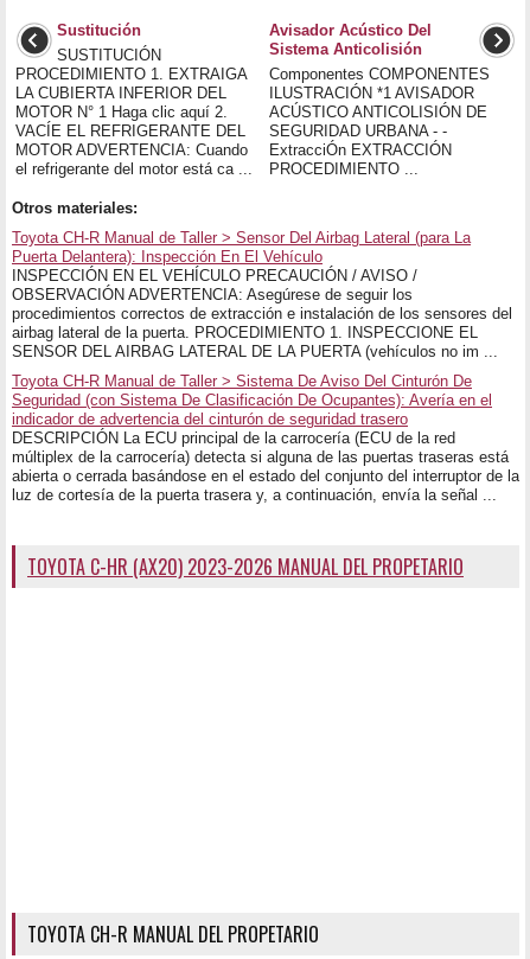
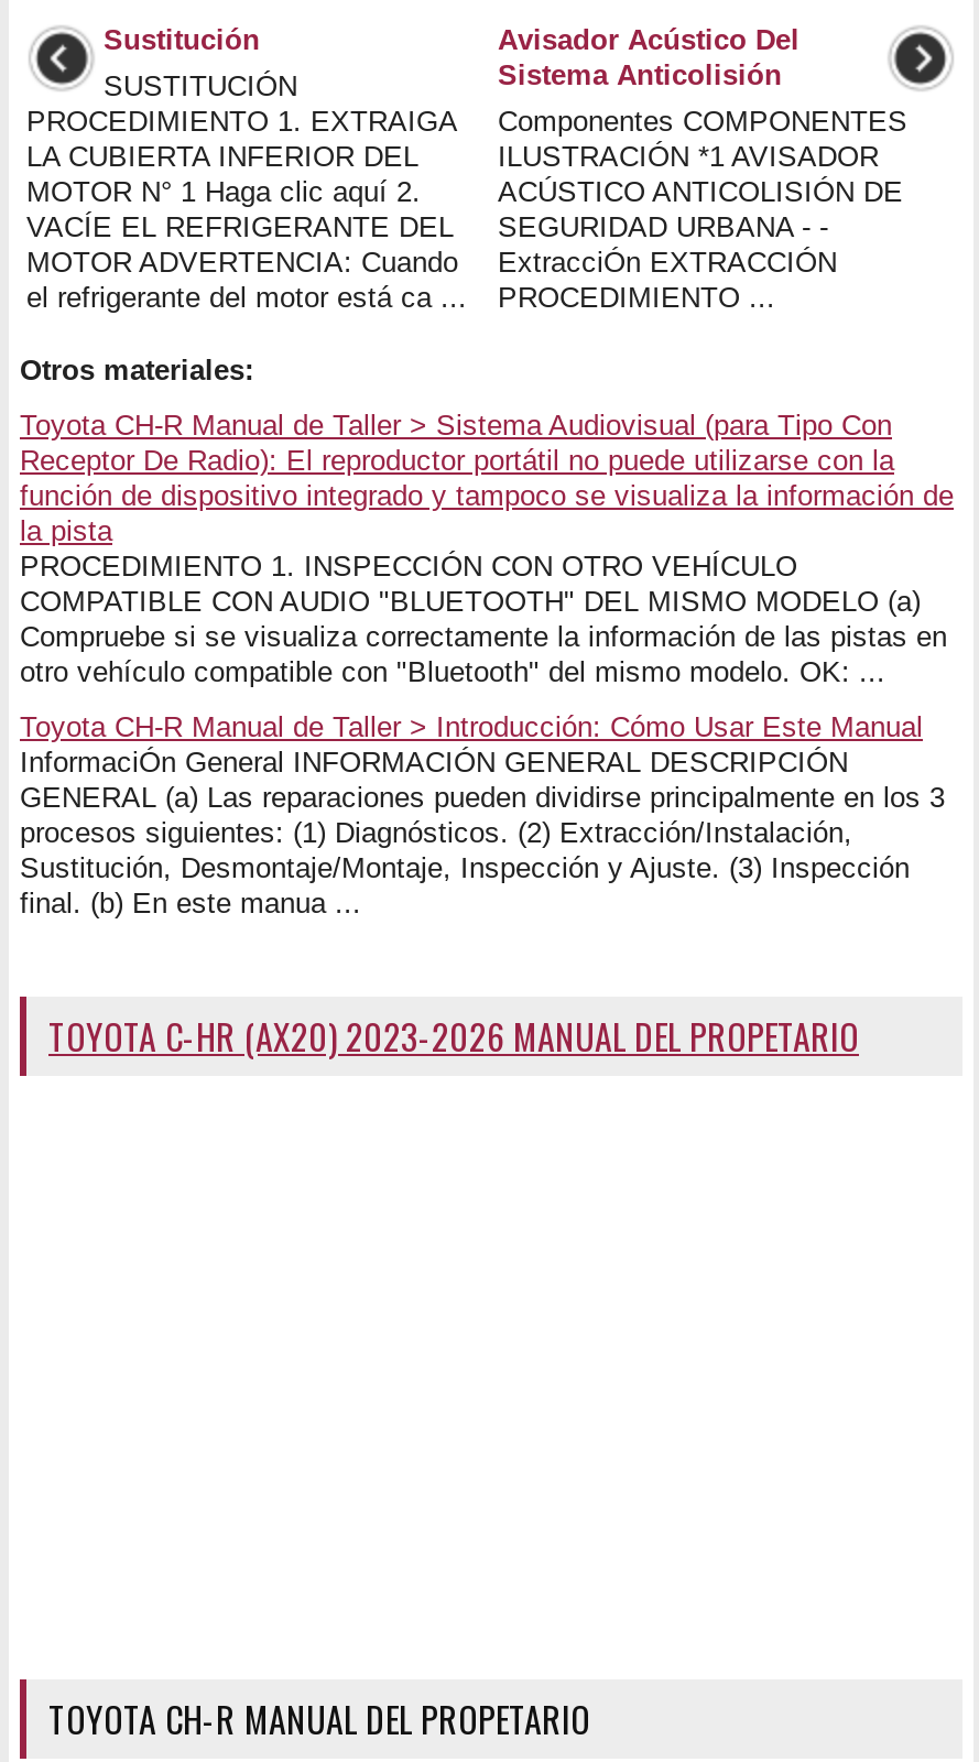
[12,229,512,361] Toyota CH-R Manual de Taller > Sensor Del Airbag Lateral (para La | Puerta Delantera): Inspección En El Vehículo | INSPECCIÓN EN EL VEHÍCULO PRECAUCIÓN / AVISO / | OBSERVACIÓN ADVERTENCIA: Asegúrese de seguir los | procedimientos correctos de extracción e instalación de los sensores del | airbag lateral de la puerta. PROCEDIMIENTO 1. INSPECCIONE EL | SENSOR DEL AIRBAG LATERAL DE LA PUERTA (vehículos no im ... -> [20,409,954,689] Toyota CH-R Manual de Taller > Sistema Audiovisual (para Tipo Con | Receptor De Radio): El reproductor portátil no puede utilizarse con la | función de dispositivo integrado y tampoco se visualiza la información de | la pista | PROCEDIMIENTO 1. INSPECCIÓN CON OTRO VEHÍCULO | COMPATIBLE CON AUDIO "BLUETOOTH" DEL MISMO MODELO (a) | Compruebe si se visualiza correctamente la información de las pistas en | otro vehículo compatible con "Bluetooth" del mismo modelo. OK: ...
[12,372,519,504] Toyota CH-R Manual de Taller > Sistema De Aviso Del Cinturón De | Seguridad (con Sistema De Clasificación De Ocupantes): Avería en el | indicador de advertencia del cinturón de seguridad trasero | DESCRIPCIÓN La ECU principal de la carrocería (ECU de la red | múltiplex de la carrocería) detecta si alguna de las puertas traseras está | abierta o cerrada basándose en el estado del conjunto del interruptor de la | luz de cortesía de la puerta trasera y, a continuación, envía la señal ... -> [20,711,945,920] Toyota CH-R Manual de Taller > Introducción: Cómo Usar Este Manual | InformaciÓn General INFORMACIÓN GENERAL DESCRIPCIÓN | GENERAL (a) Las reparaciones pueden dividirse principalmente en los 3 | procesos siguientes: (1) Diagnósticos. (2) Extracción/Instalación, | Sustitución, Desmontaje/Montaje, Inspección y Ajuste. (3) Inspección | final. (b) En este manua ...

